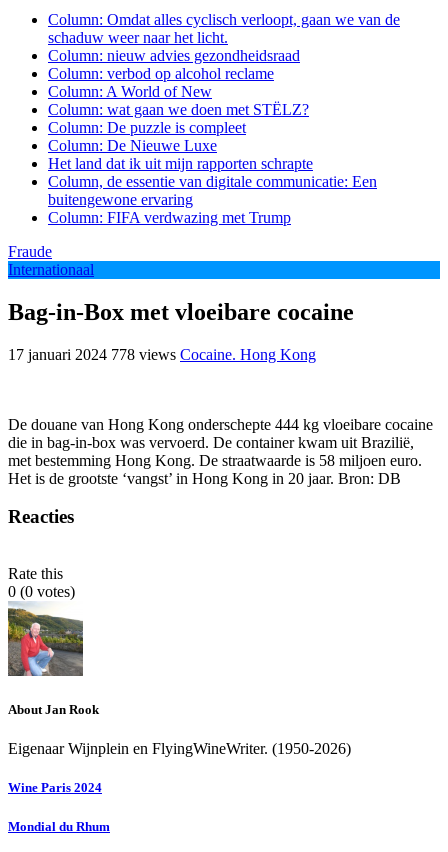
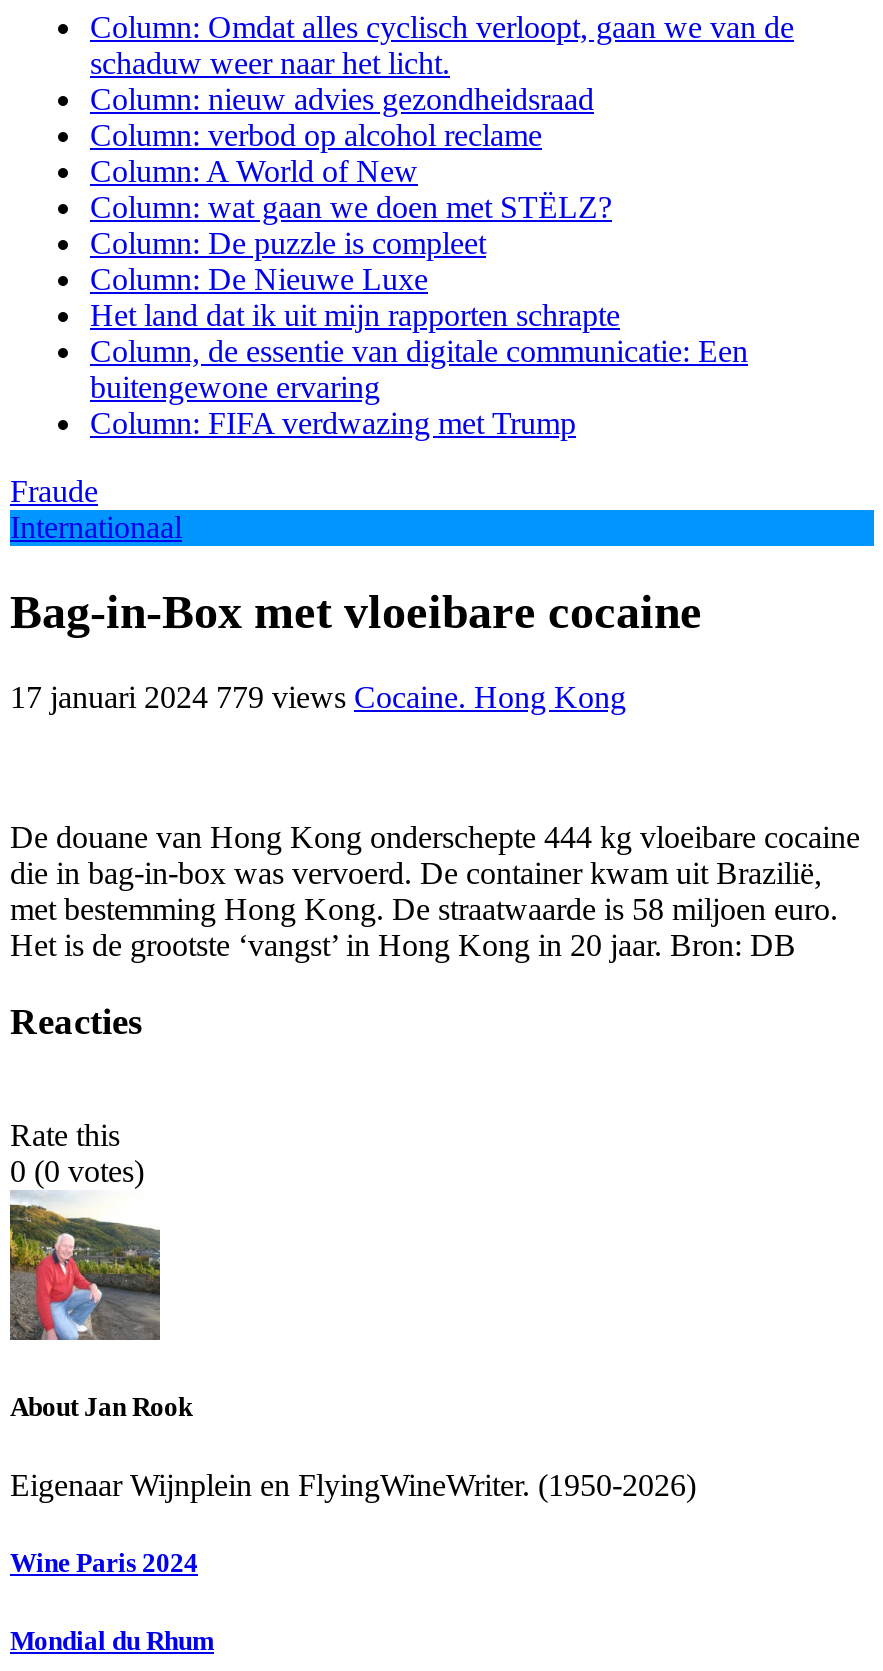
[8,345,316,362] 17 januari 2024 778 views Cocaine. Hong Kong -> [10,679,626,713] 17 januari 2024 779 views Cocaine. Hong Kong

